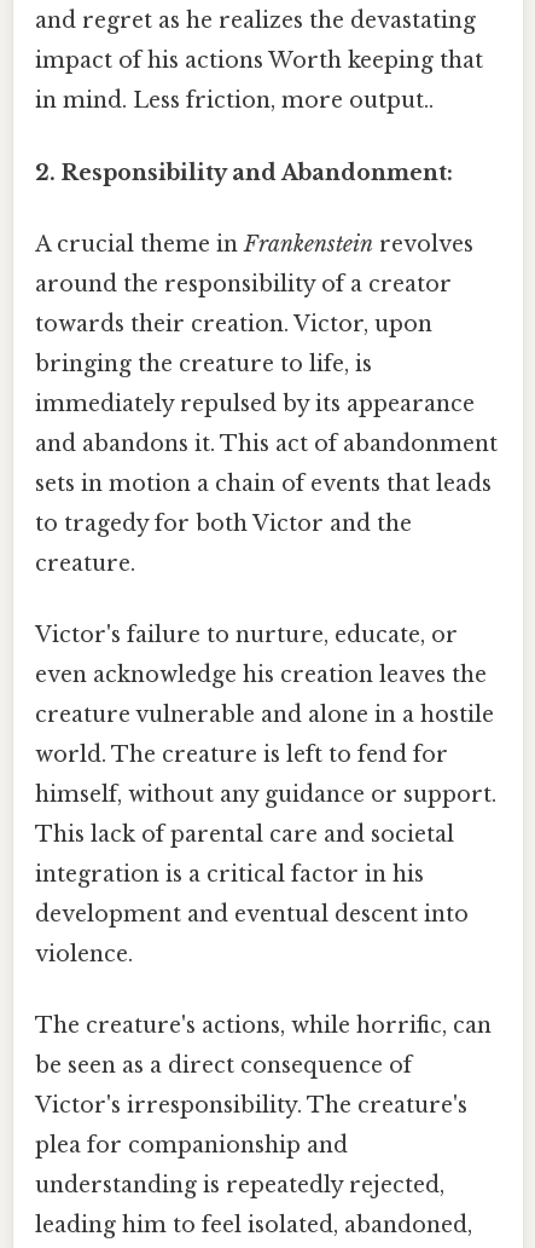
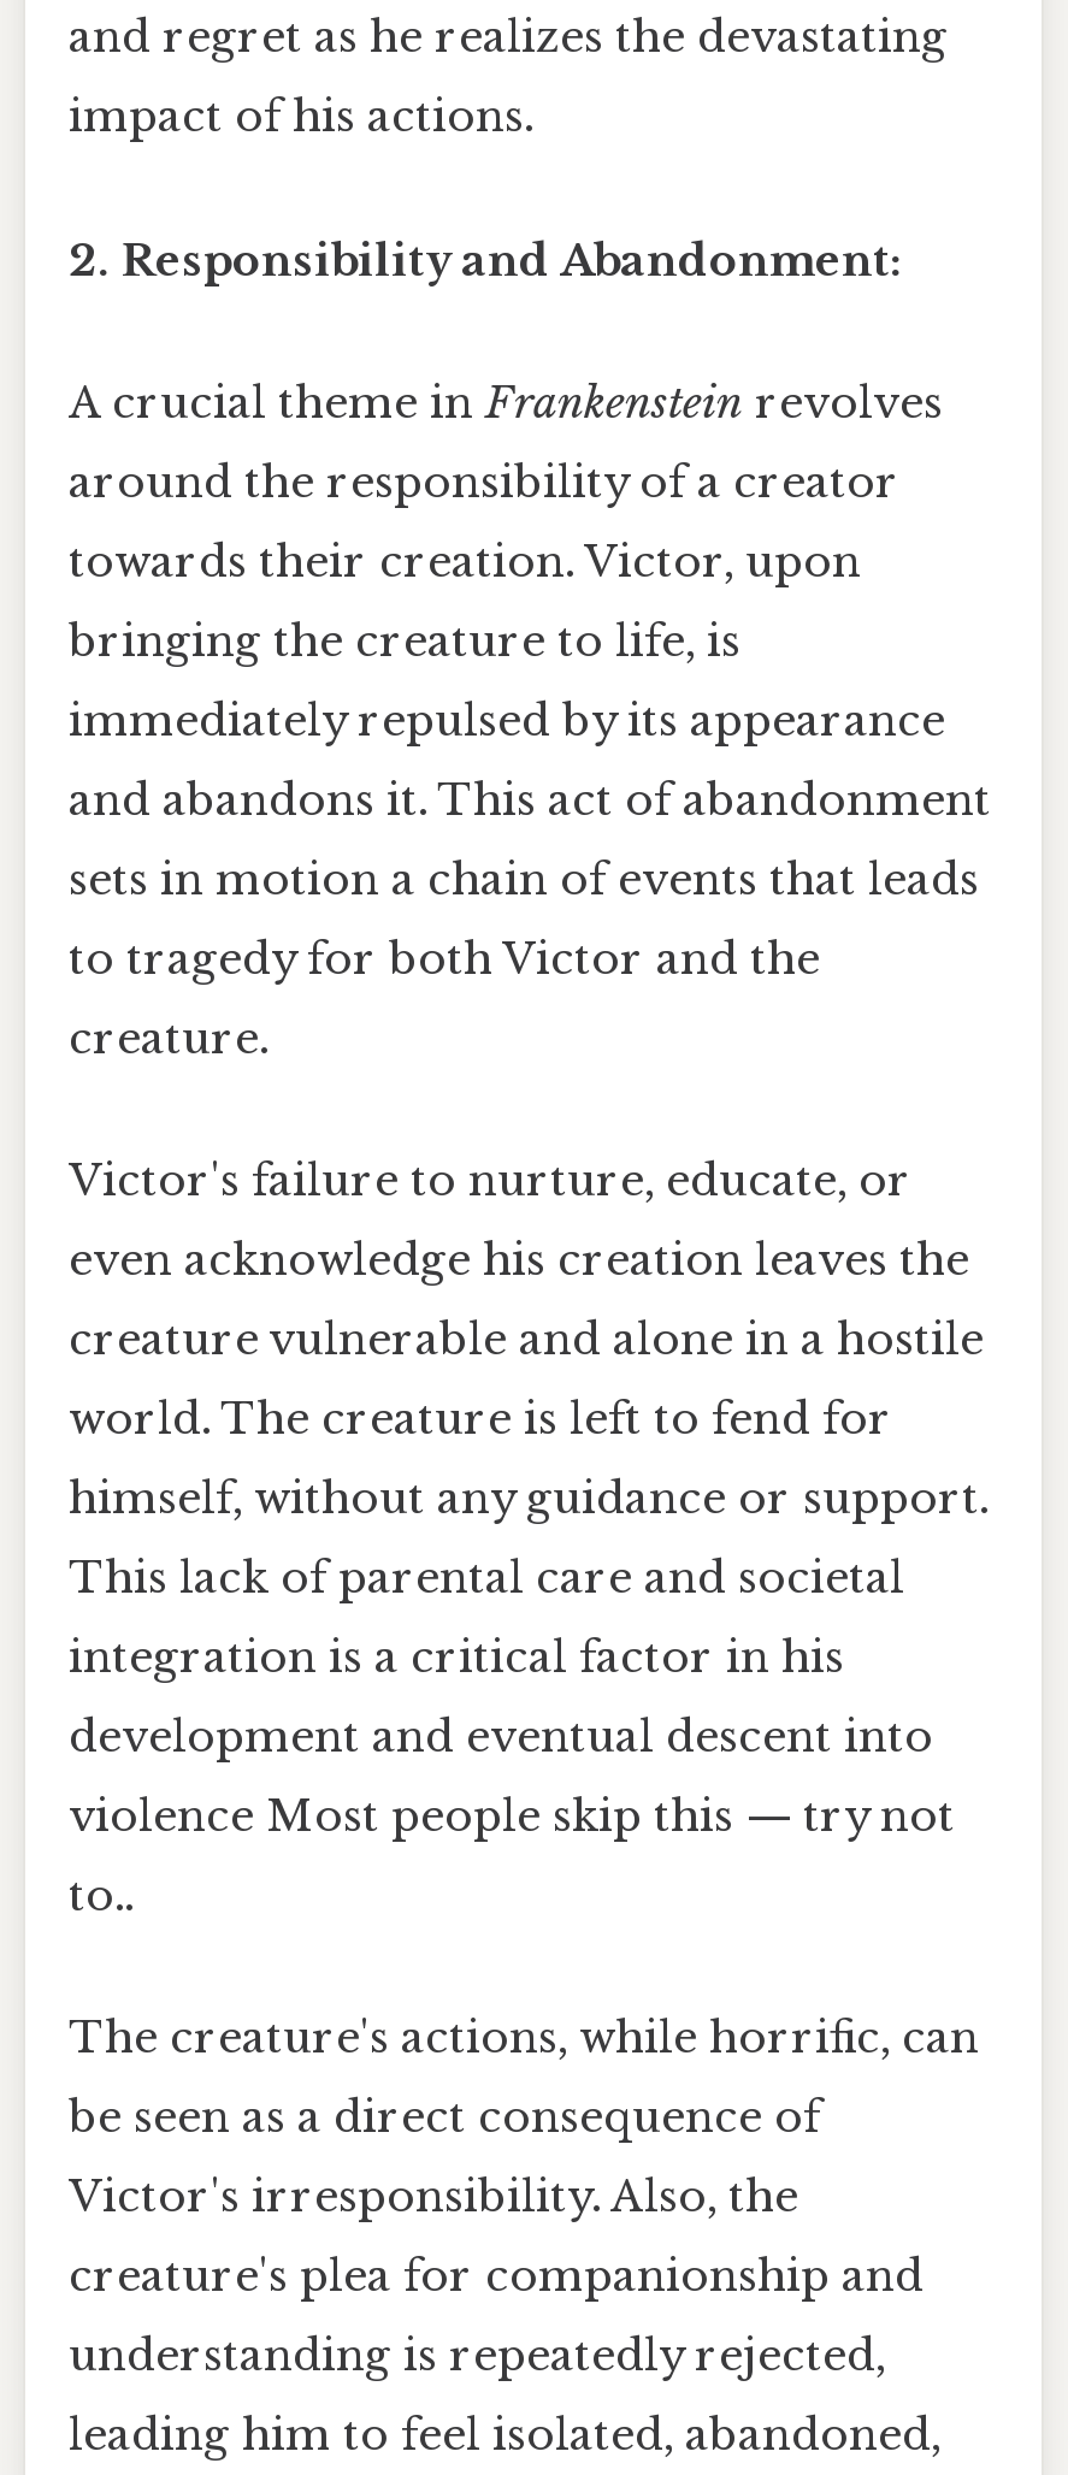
[35,48,483,114] impact of his actions Worth keeping that | in mind. Less friction, more output.. -> [69,91,533,144] impact of his actions.
moved [35,159,498,928] -> [69,234,991,1764]: 2. Responsibility and Abandonment: | A crucial theme in Frankenstein revolves | around the responsibility of a creator | ... | integration is a critical factor in his | development and eventual descent into
[35,941,133,968] violence. -> [69,1790,955,1923] violence Most people skip this — try not | to..
[35,1092,467,1119] Victor's irresponsibility. The creature's -> [69,2171,798,2224] Victor's irresponsibility. Also, the
[35,1132,348,1159] plea for companionship and -> [69,2251,924,2304] creature's plea for companionship and

